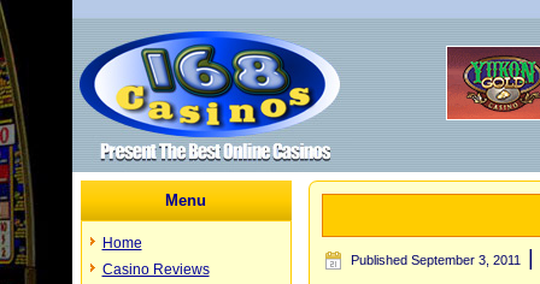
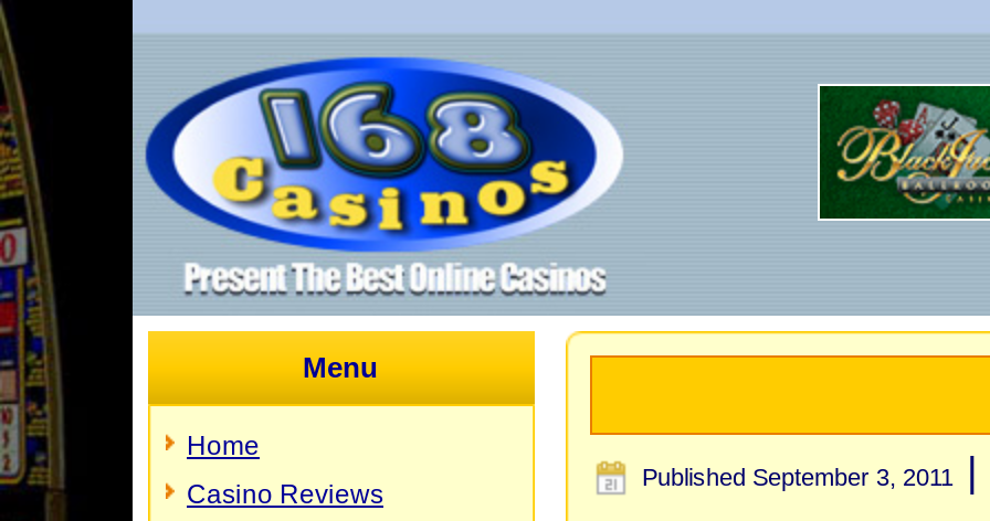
[446,47,536,120] [image] -> [818,86,983,221] [image]

